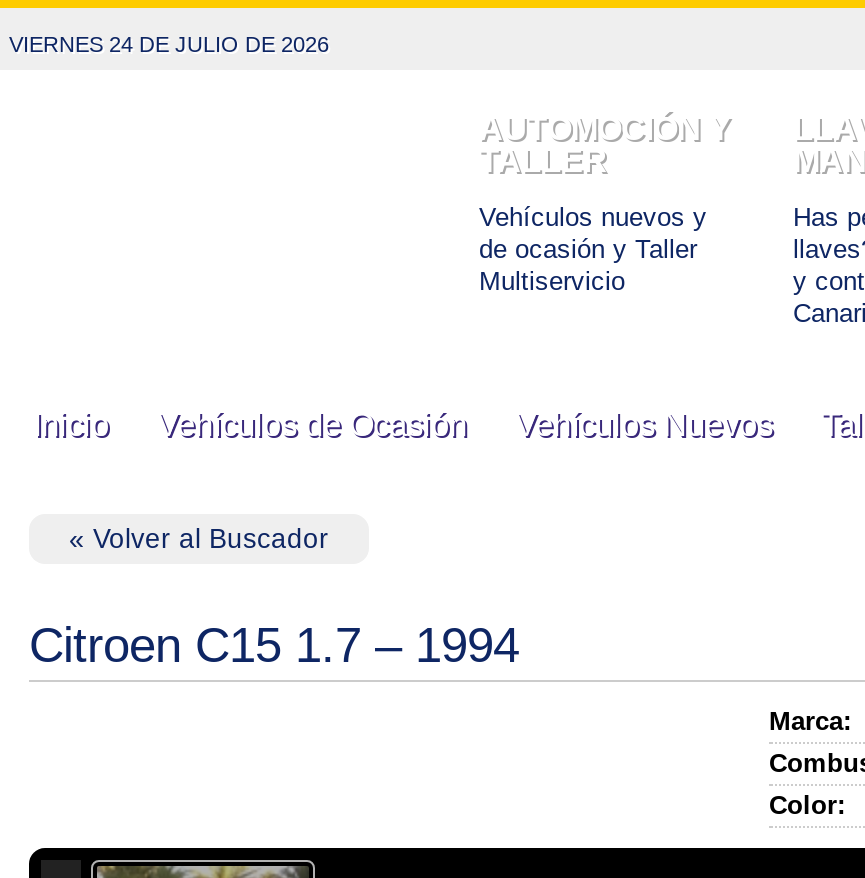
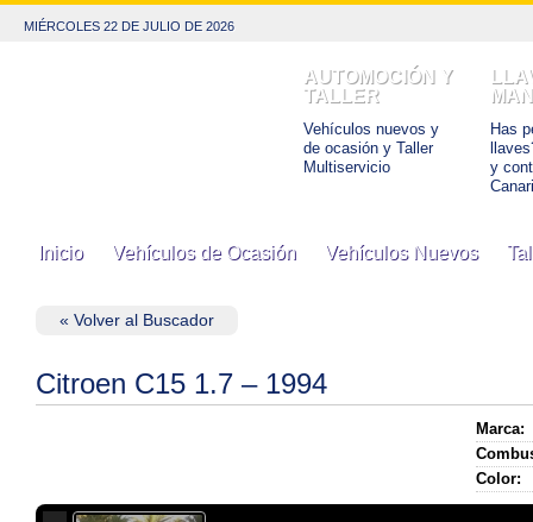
[9,32,329,56] VIERNES 24 DE JULIO DE 2026 -> [24,19,234,33] MIÉRCOLES 22 DE JULIO DE 2026

